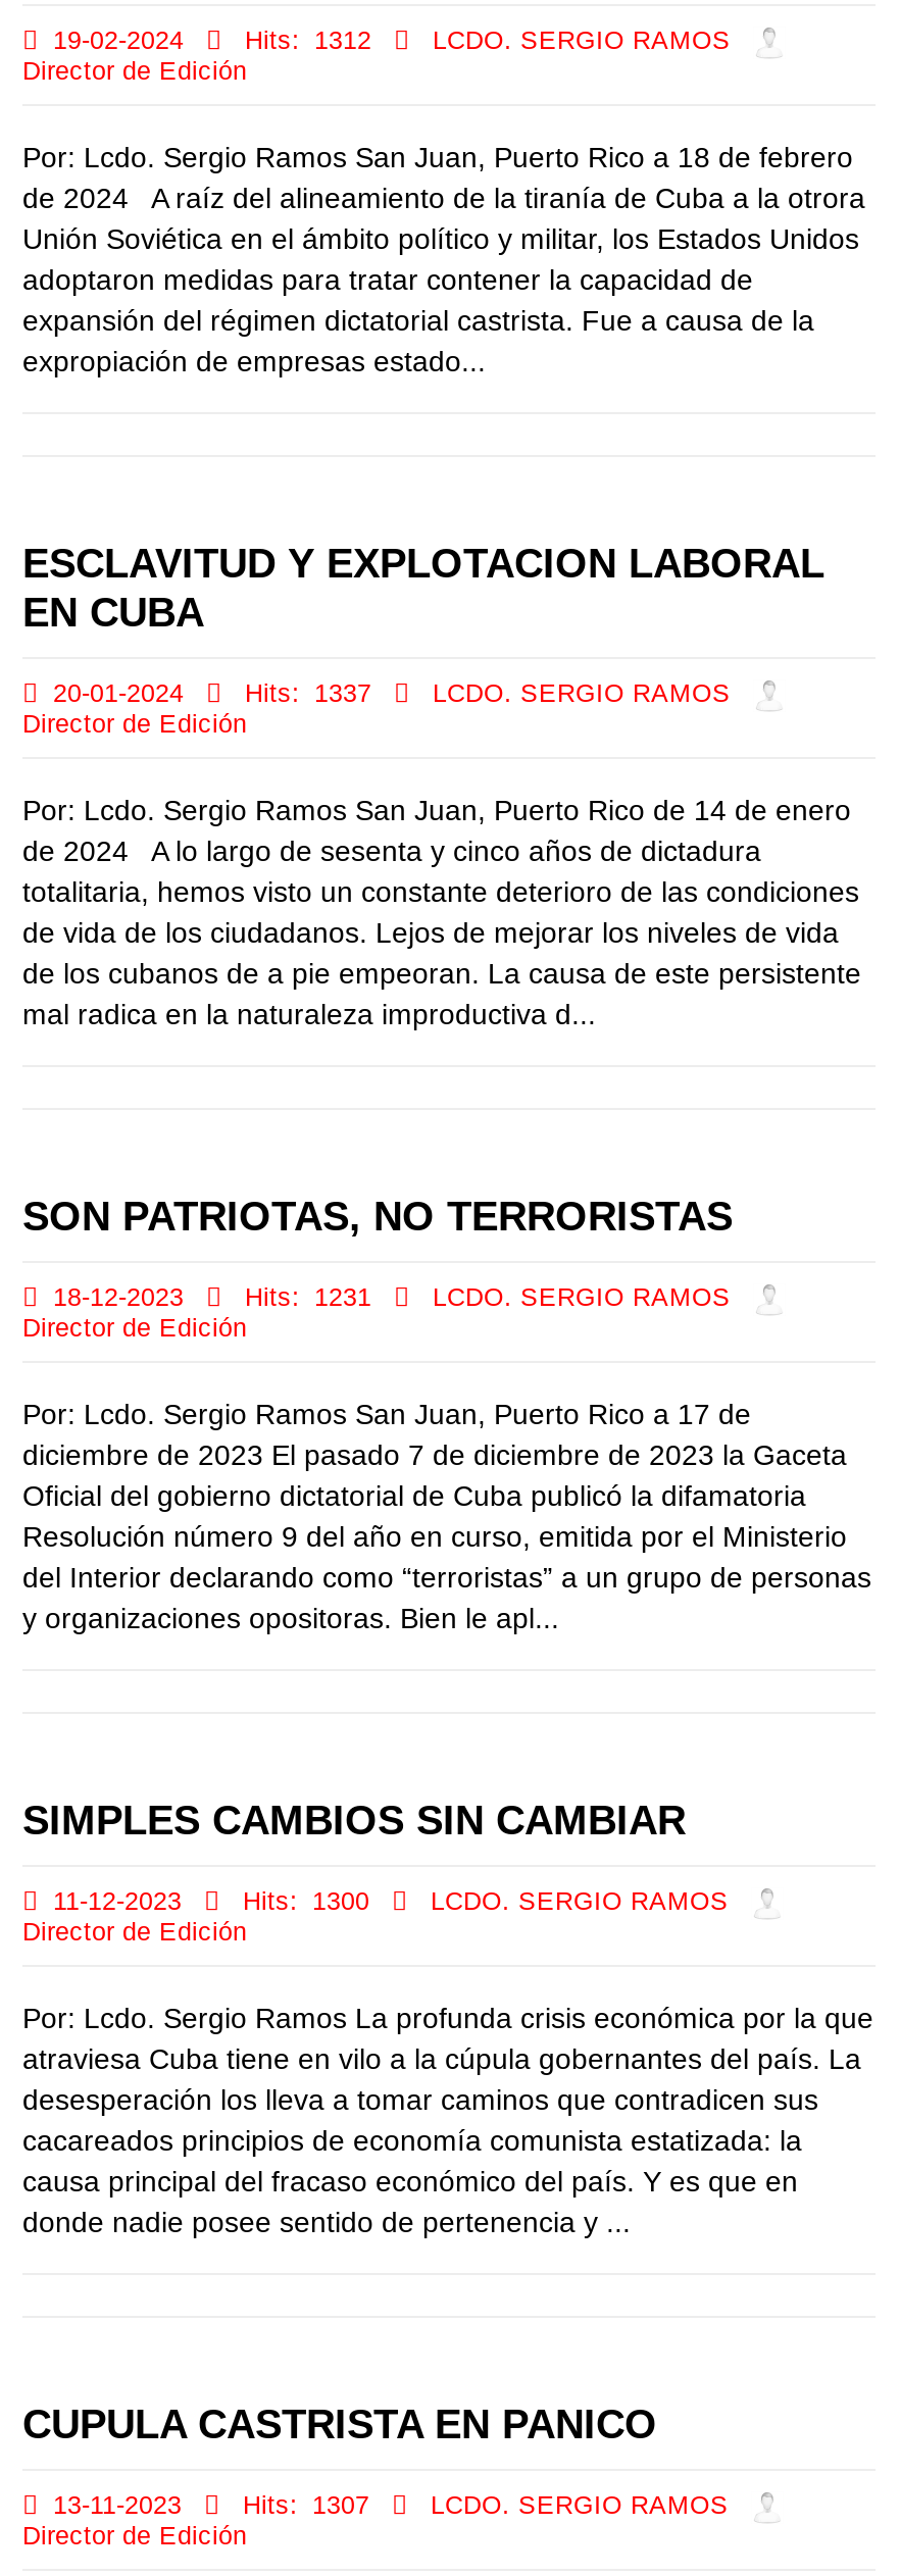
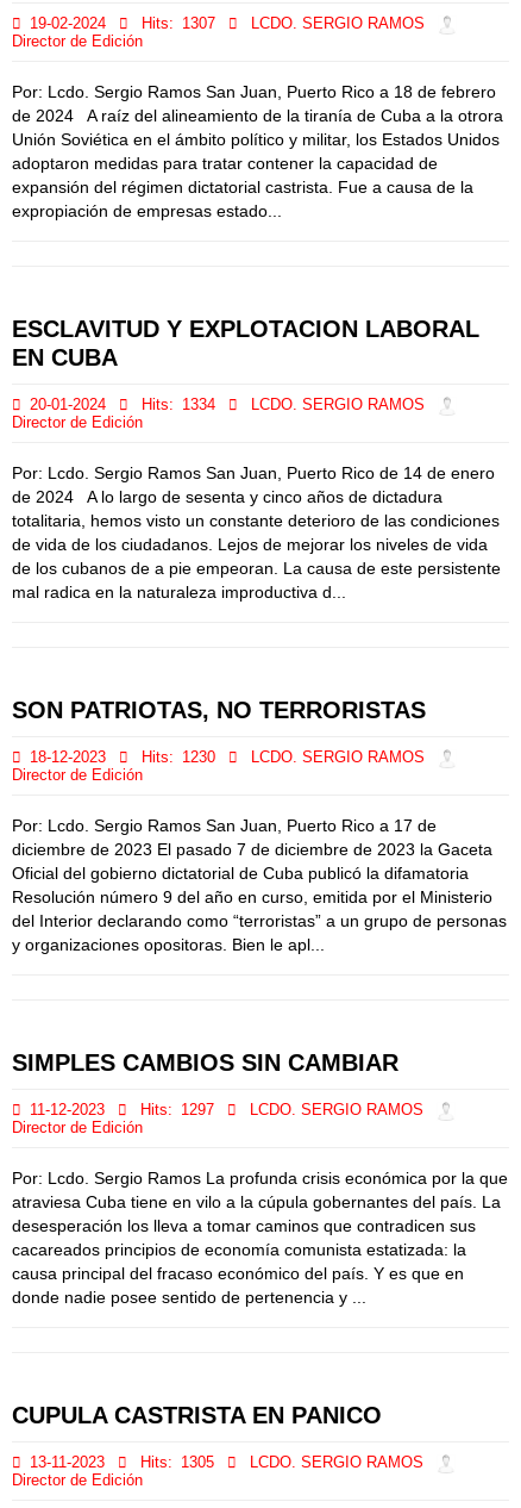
[245,27,371,56] Hits: 1312 -> [142,16,215,33] Hits: 1307
[245,680,371,709] Hits: 1337 -> [142,397,215,414] Hits: 1334
[245,1284,371,1313] Hits: 1231 -> [142,750,215,766] Hits: 1230
[243,1888,369,1917] Hits: 1300 -> [140,1102,214,1119] Hits: 1297
[243,2492,369,2521] Hits: 1307 -> [140,1455,214,1471] Hits: 1305

